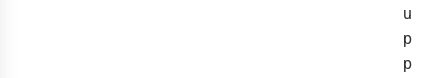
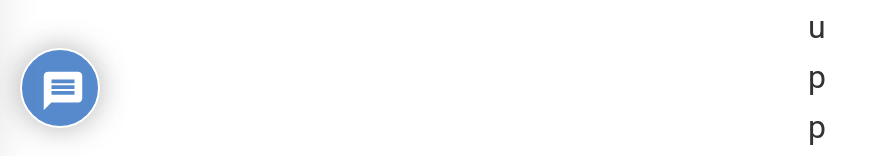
none -> [12,40,108,136] [image]

